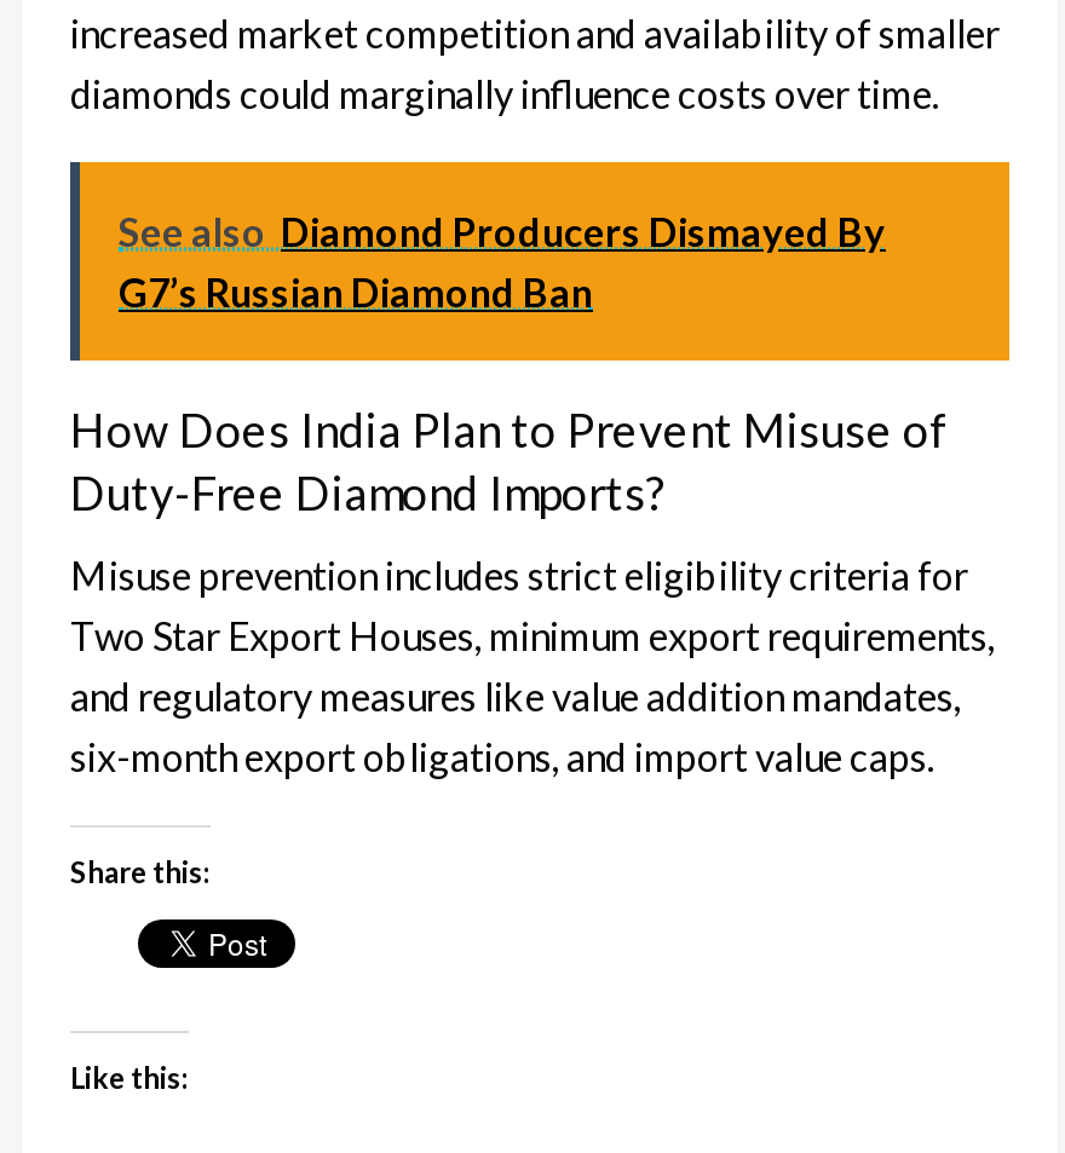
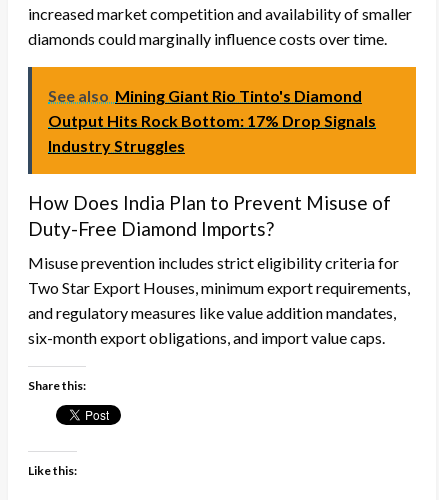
[119,209,886,316] See also Diamond Producers Dismayed By | G7’s Russian Diamond Ban -> [48,86,376,155] See also Mining Giant Rio Tinto's Diamond | Output Hits Rock Bottom: 17% Drop Signals | Industry Struggles

